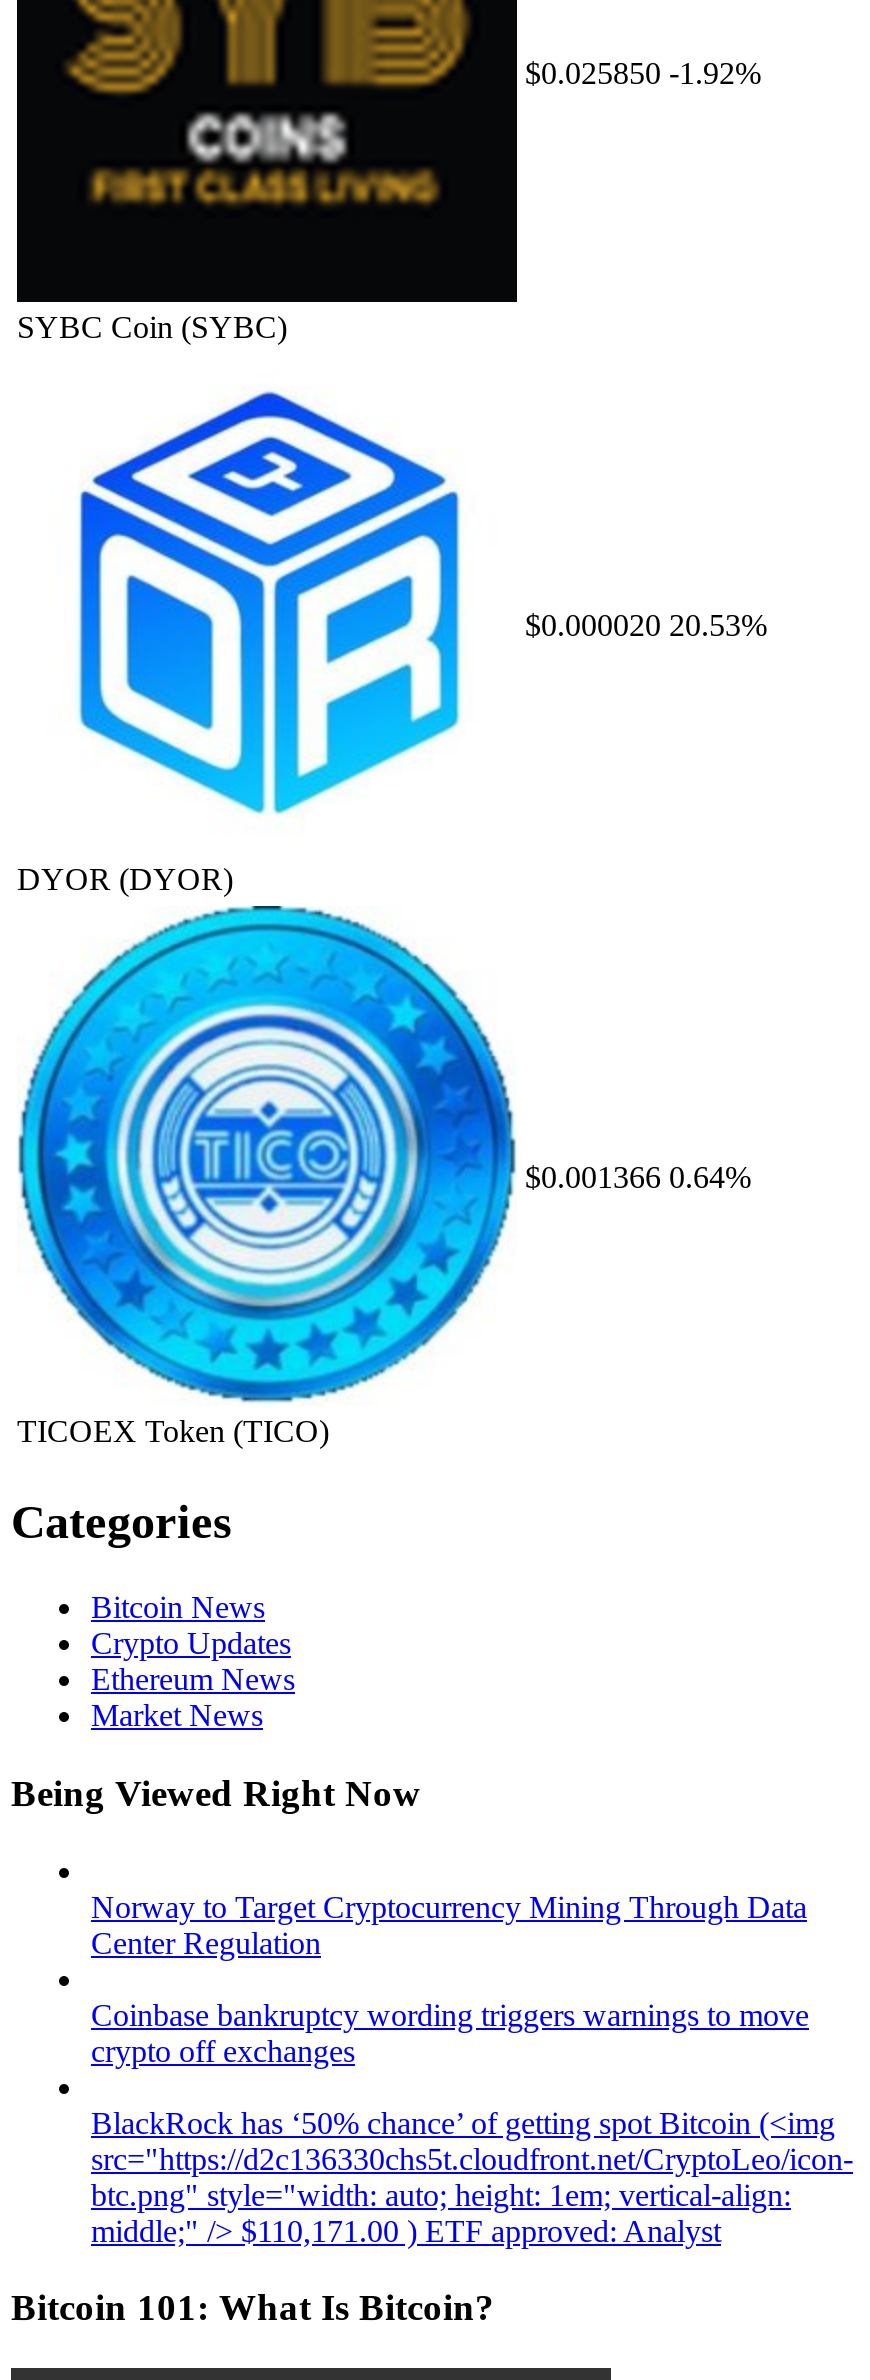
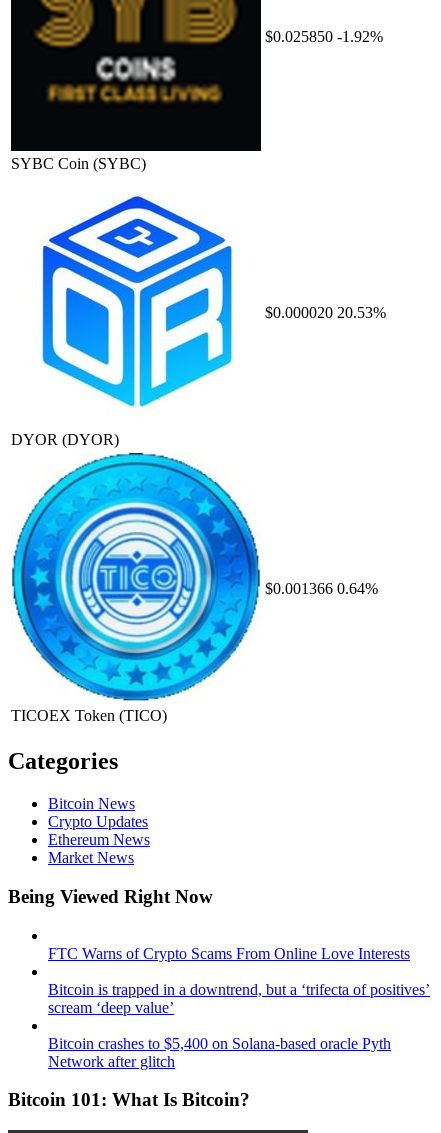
[91,1889,807,1959] Norway to Target Cryptocurrency Mining Through Data | Center Regulation -> [48,944,410,961] FTC Warns of Crypto Scams From Online Love Interests
[91,1997,809,2067] Coinbase bankruptcy wording triggers warnings to move | crypto off exchanges -> [48,980,430,1015] Bitcoin is trapped in a downtrend, but a ‘trifecta of positives’ | scream ‘deep value’
[91,2105,853,2247] BlackRock has ‘50% chance’ of getting spot Bitcoin (<img | src="https://d2c136330chs5t.cloudfront.net/CryptoLeo/icon- | btc.png" style="width: auto; height: 1em; vertical-align: | middle;" /> $110,171.00 ) ETF approved: Analyst -> [48,1034,391,1069] Bitcoin crashes to $5,400 on Solana-based oracle Pyth | Network after glitch

